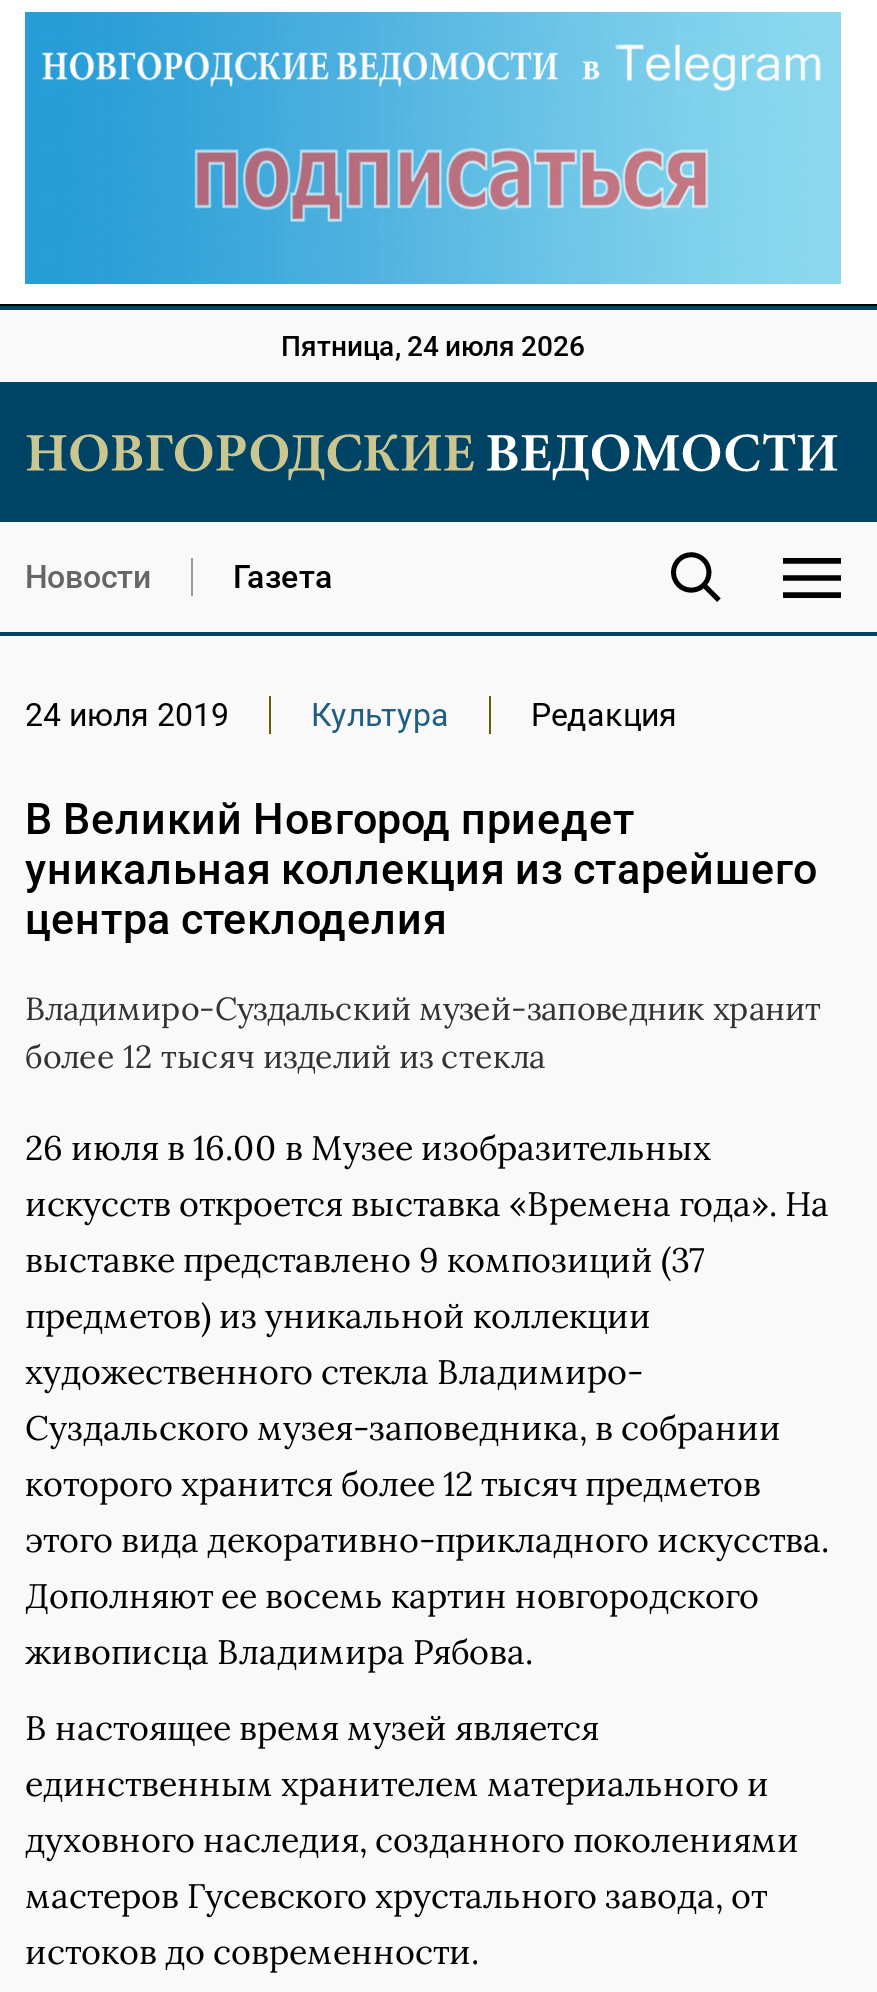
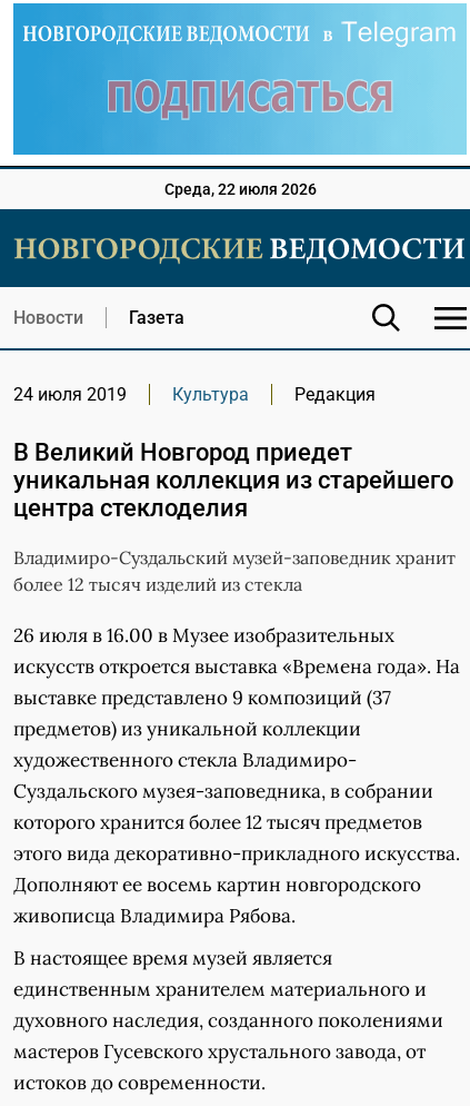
[281,330,585,362] Пятница, 24 июля 2026 -> [164,180,316,198] Среда, 22 июля 2026

